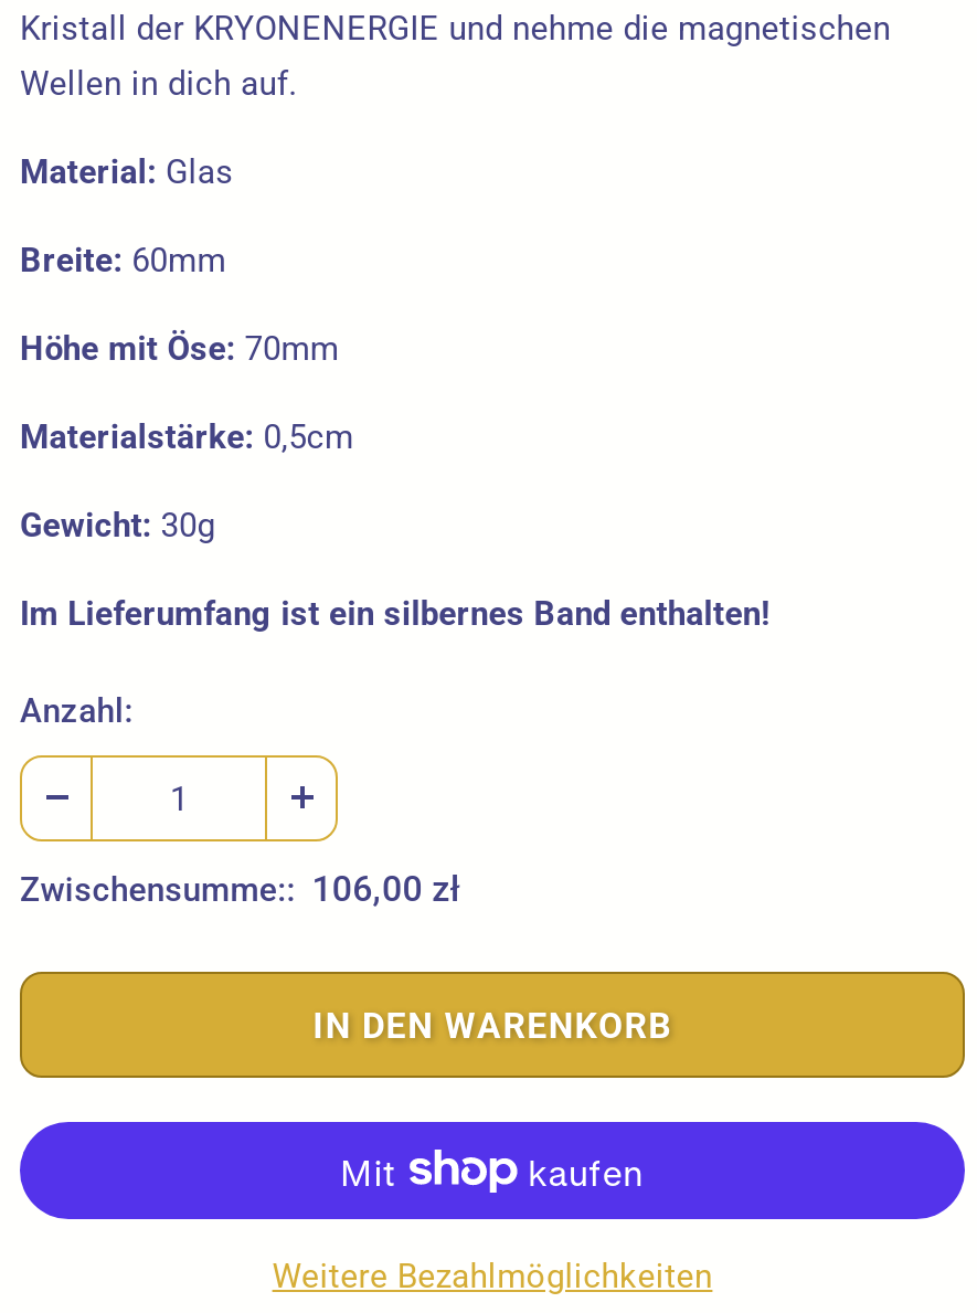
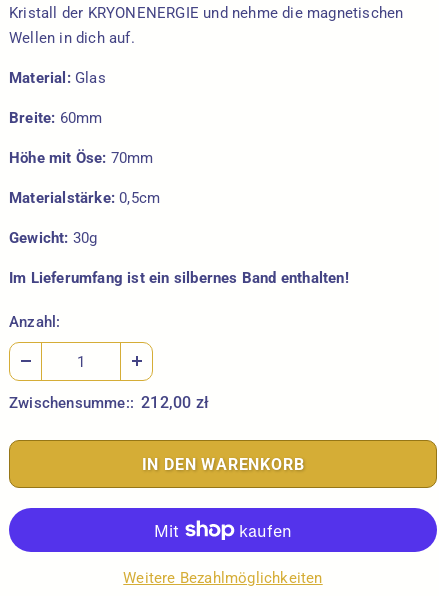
[20,867,461,909] Zwischensumme:: 106,00 zł -> [9,392,209,411] Zwischensumme:: 212,00 zł

